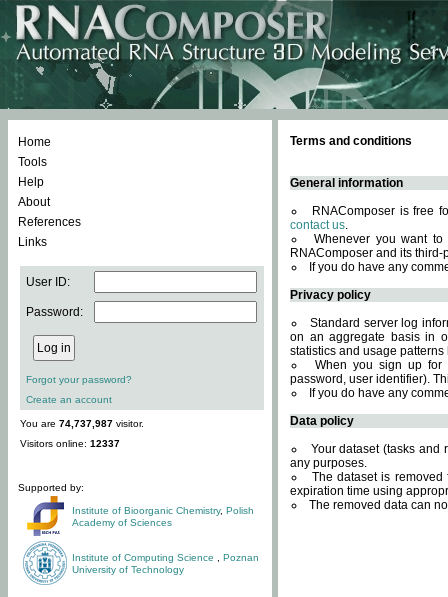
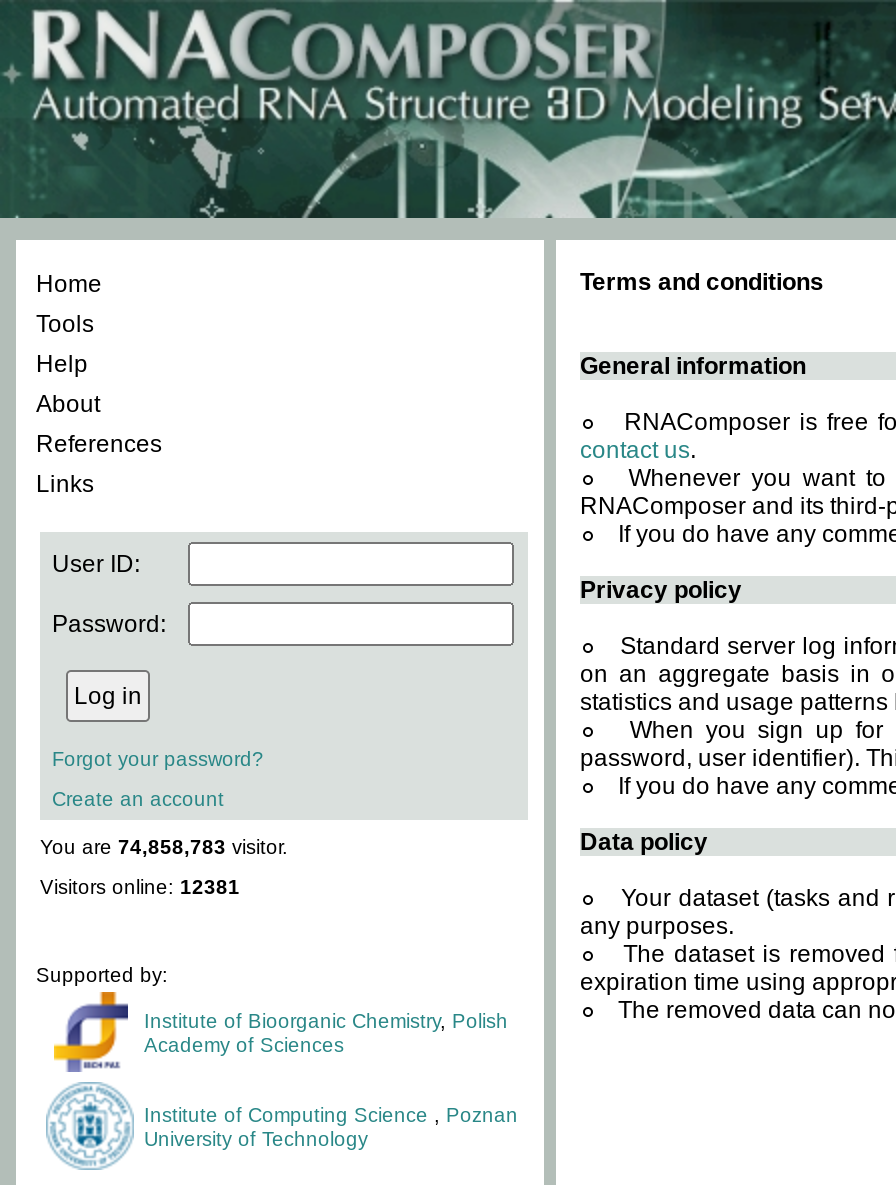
[20,418,144,429] You are 74,737,987 visitor. -> [40,836,288,858] You are 74,858,783 visitor.
[20,438,120,449] Visitors online: 12337 -> [40,876,240,898] Visitors online: 12381

